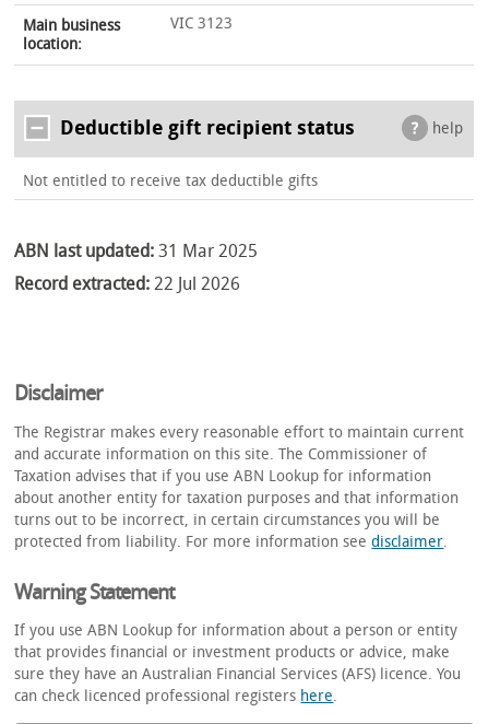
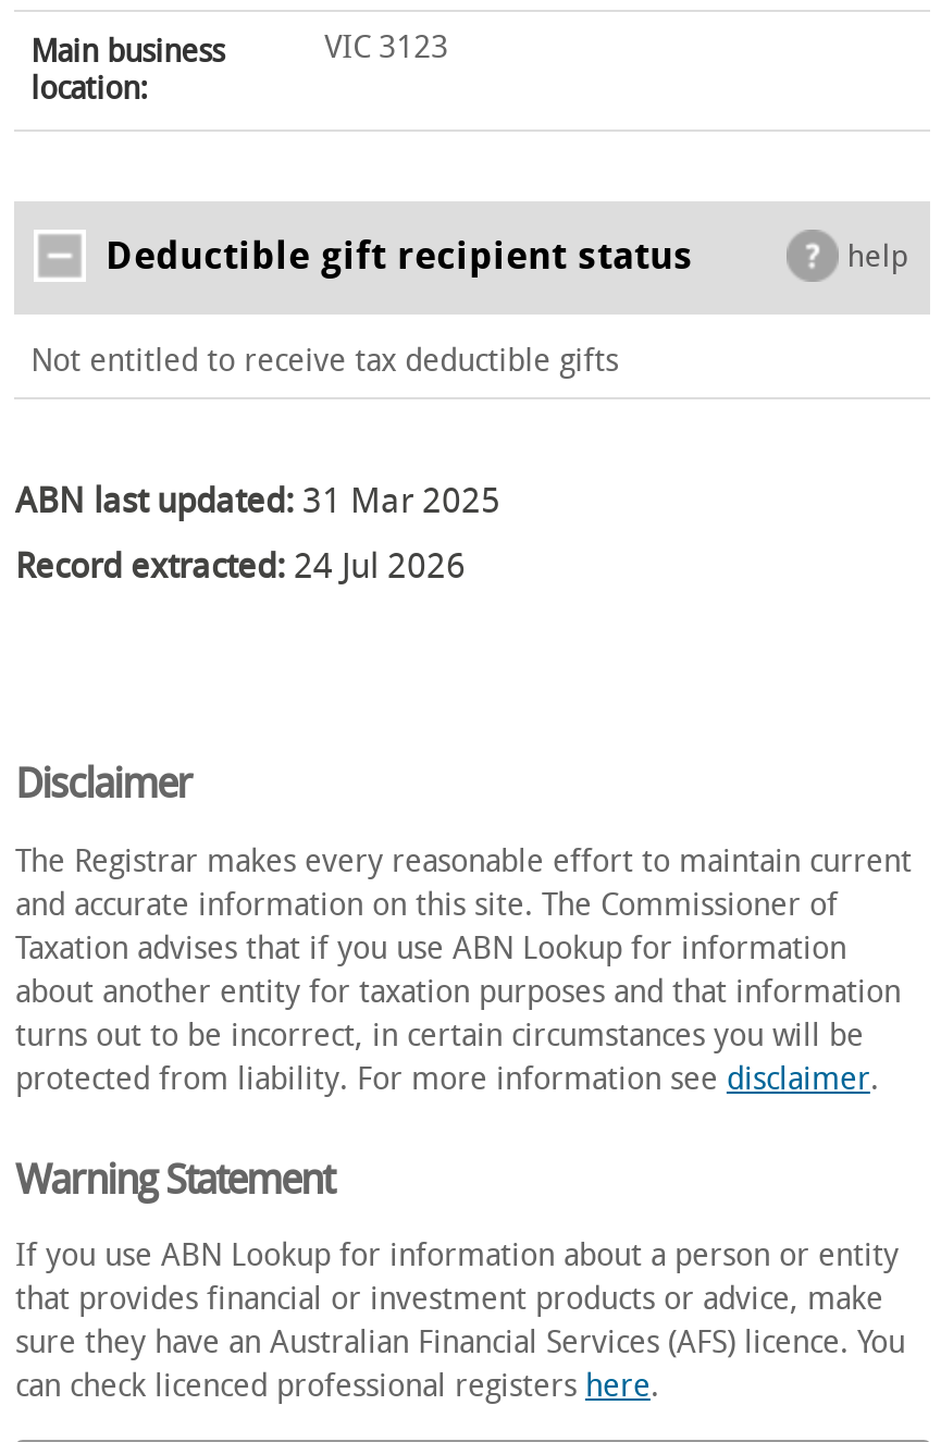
[15,273,241,294] Record extracted: 22 Jul 2026 -> [15,545,465,586] Record extracted: 24 Jul 2026

